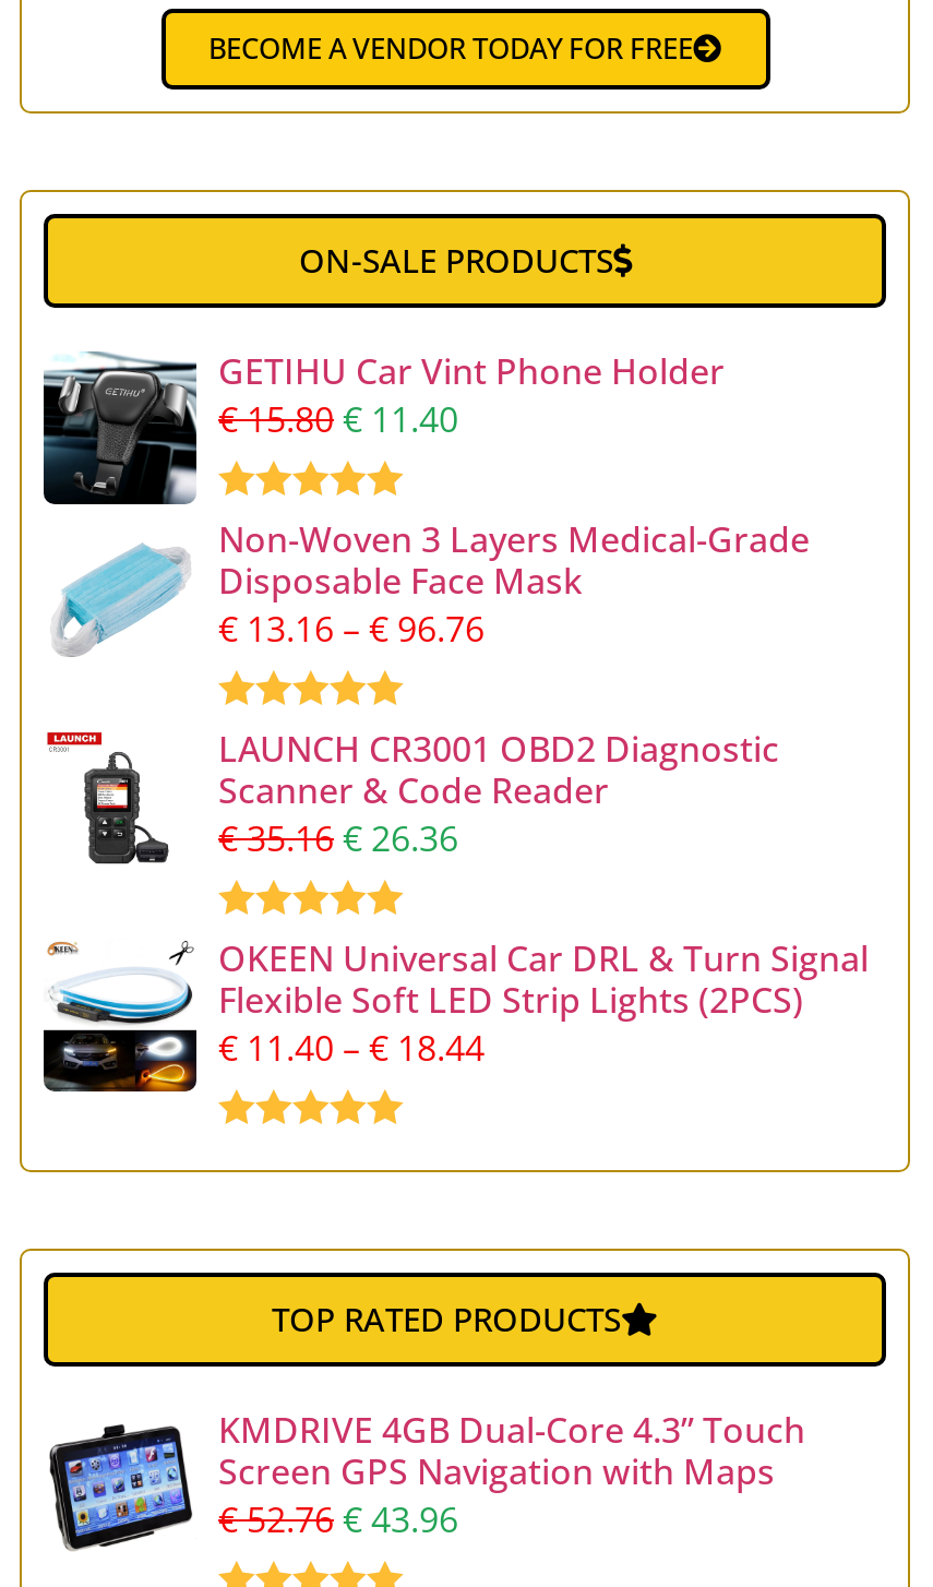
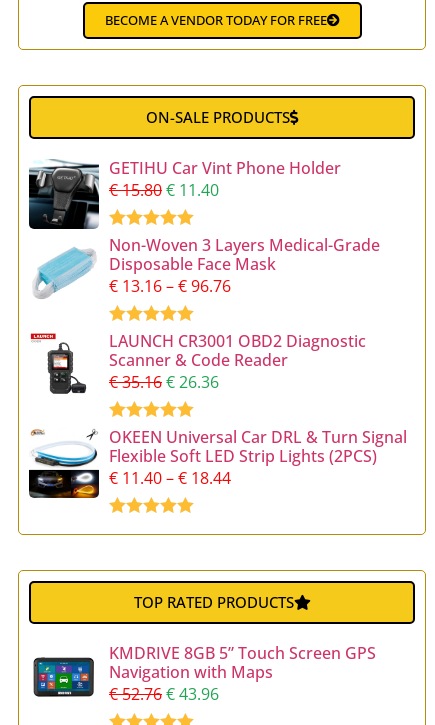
[48,1406,805,1552] [image] | KMDRIVE 4GB Dual-Core 4.3” Touch | Screen GPS Navigation with Maps -> [32,642,376,708] [image] | KMDRIVE 8GB 5” Touch Screen GPS | Navigation with Maps

